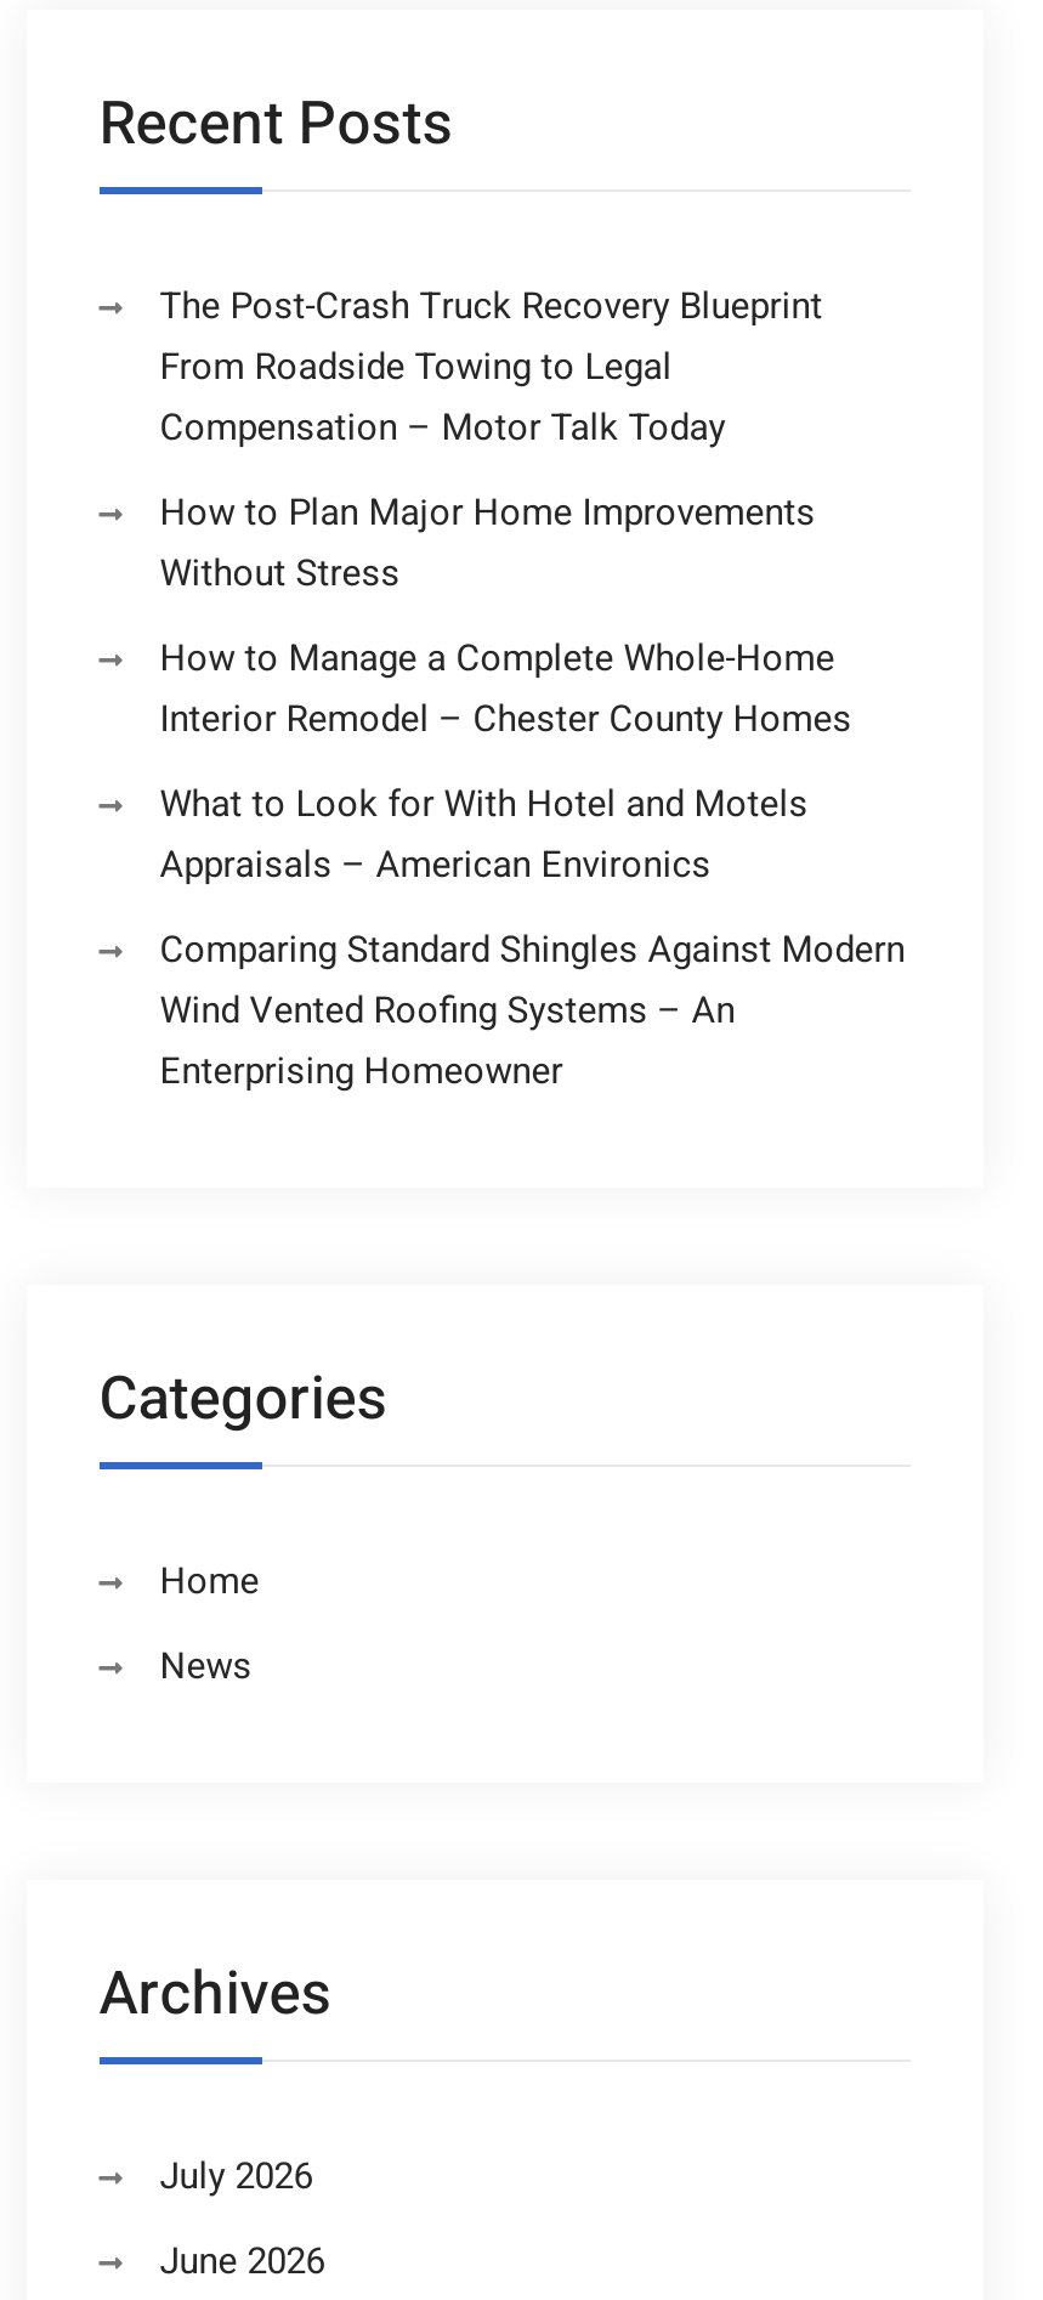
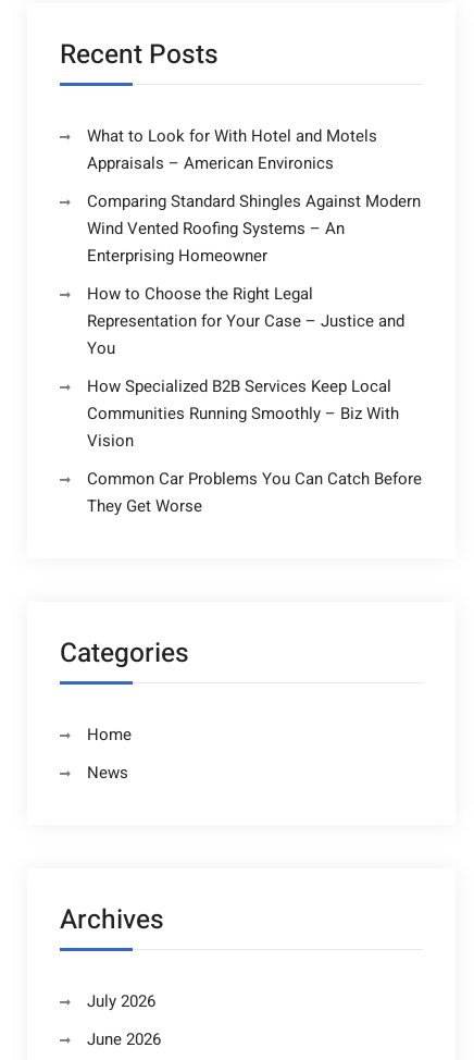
[160,279,852,746] The Post-Crash Truck Recovery Blueprint | From Roadside Towing to Legal | Compensation – Motor Talk Today | How to Plan Major Home Improvements | Without Stress | How to Manage a Complete Whole-Home | Interior Remodel – Chester County Homes -> none
moved [160,777,905,1098] -> [87,124,420,268]: What to Look for With Hotel and Motels | Appraisals – American Environics | Comparing Standard Shingles Against Modern | Wind Vented Roofing Systems – An | Enterprising Homeowner
none -> [87,282,421,518] How to Choose the Right Legal | Representation for Your Case – Justice and | You | How Specialized B2B Services Keep Local | Communities Running Smoothly – Biz With | Vision | Common Car Problems You Can Catch Before | They Get Worse

